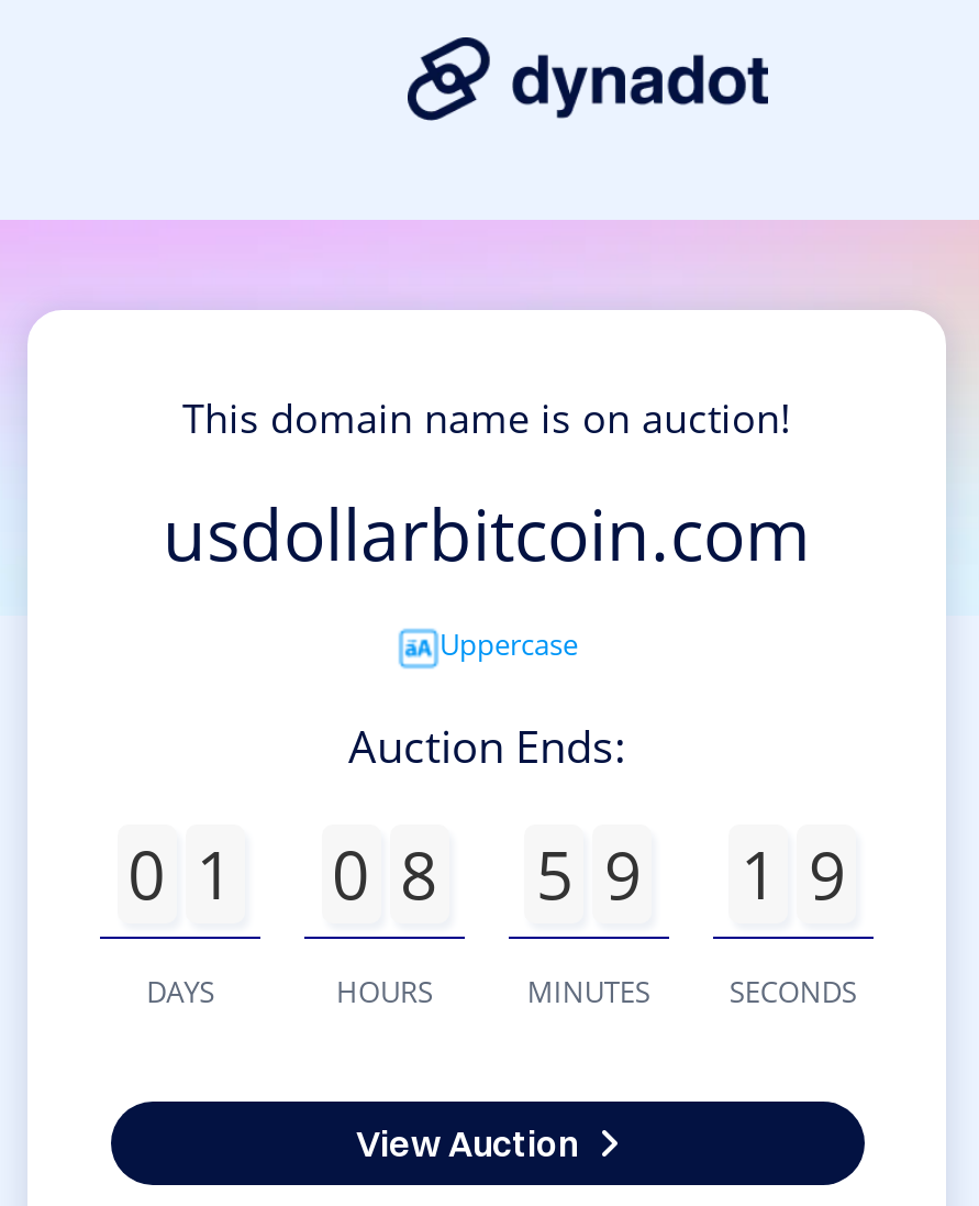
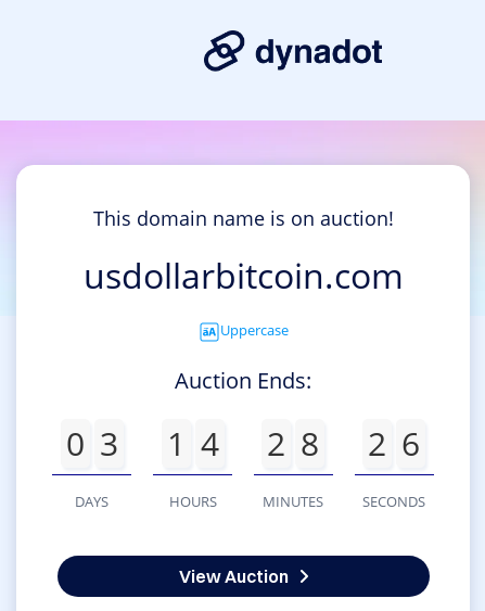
[128,829,233,919] 0 1 -> [66,421,118,466] 0 3
[332,829,437,919] 0 8 -> [167,421,219,466] 1 4
[536,829,641,919] 5 9 -> [267,421,319,466] 2 8
[740,829,846,919] 1 9 -> [368,421,420,466] 2 6

